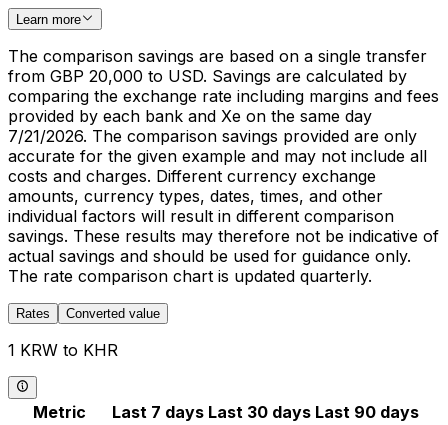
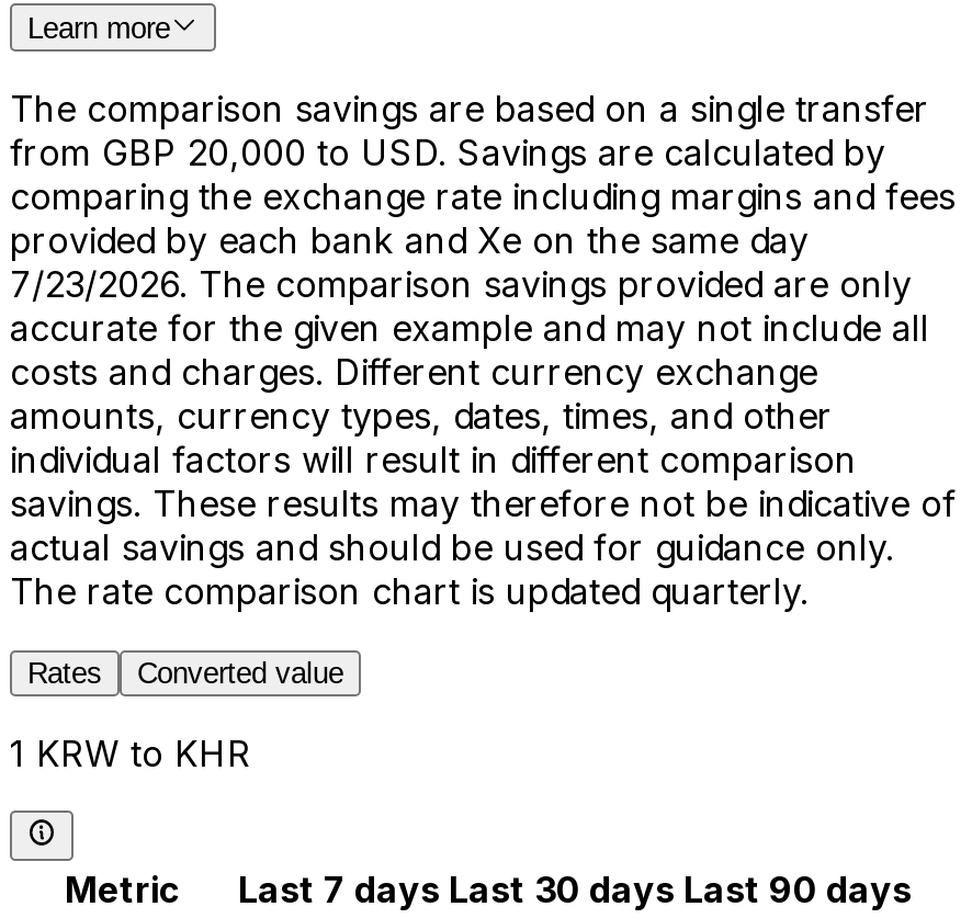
[8,126,417,146] 7/21/2026. The comparison savings provided are only -> [10,263,912,307] 7/23/2026. The comparison savings provided are only

